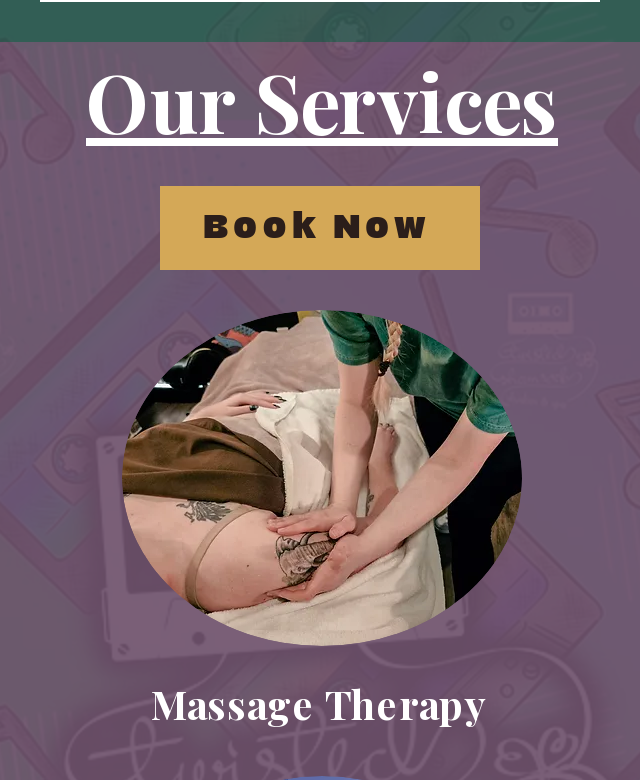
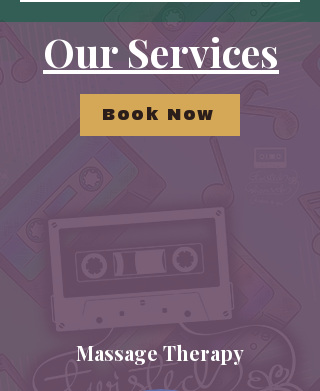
[122,310,524,646] [image] -> none

